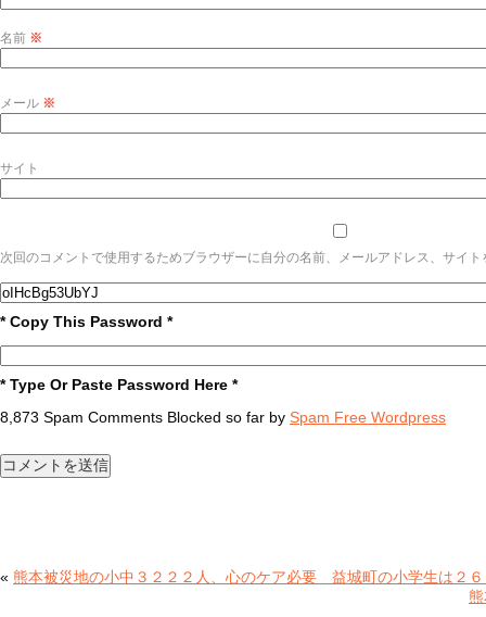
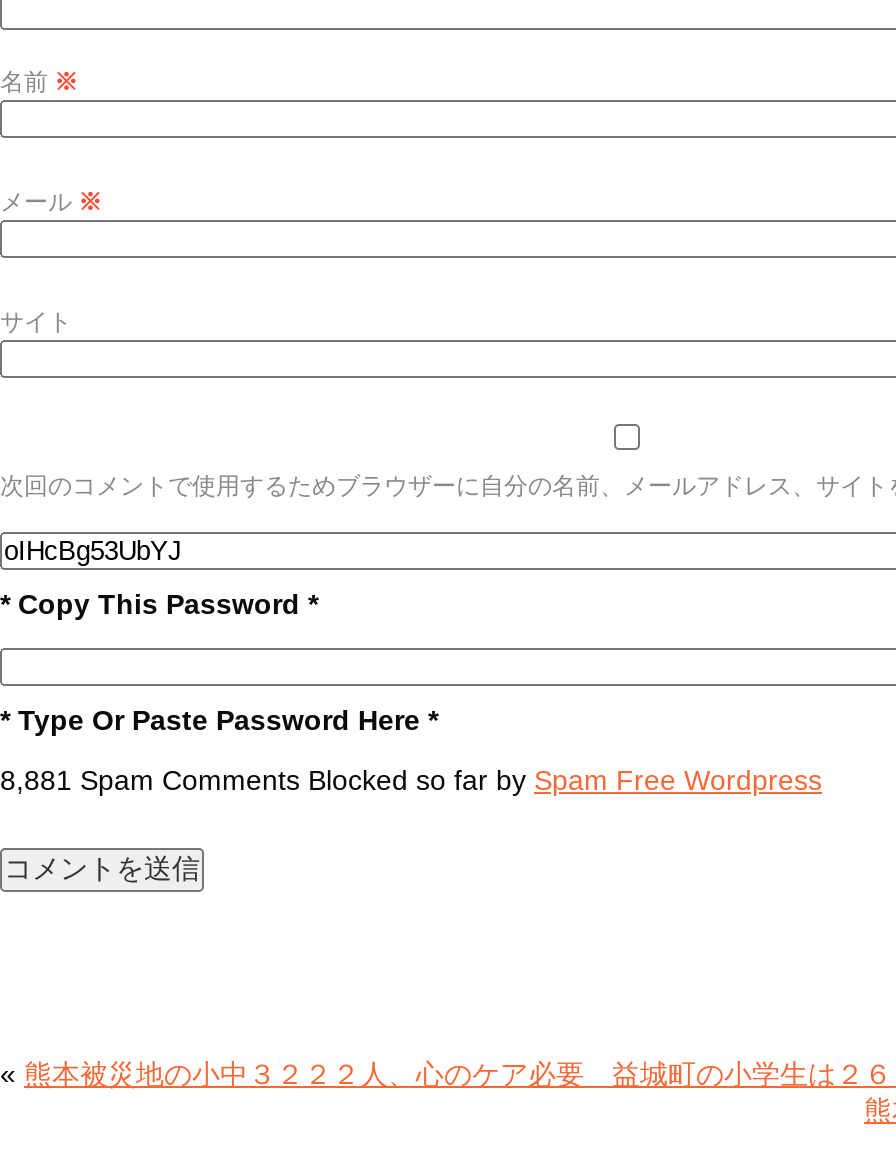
[0,408,446,426] 8,873 Spam Comments Blocked so far by Spam Free Wordpress -> [0,764,822,796] 8,881 Spam Comments Blocked so far by Spam Free Wordpress

